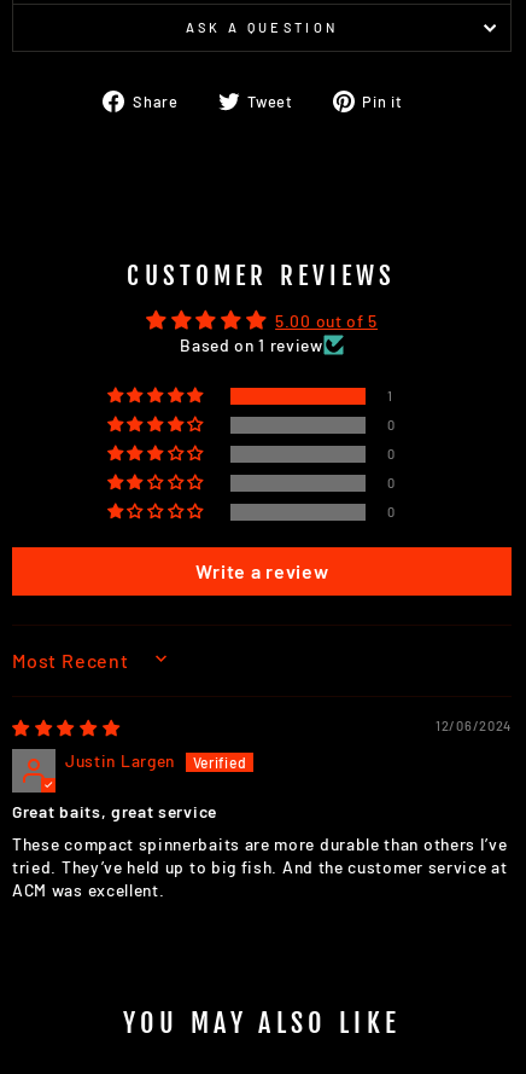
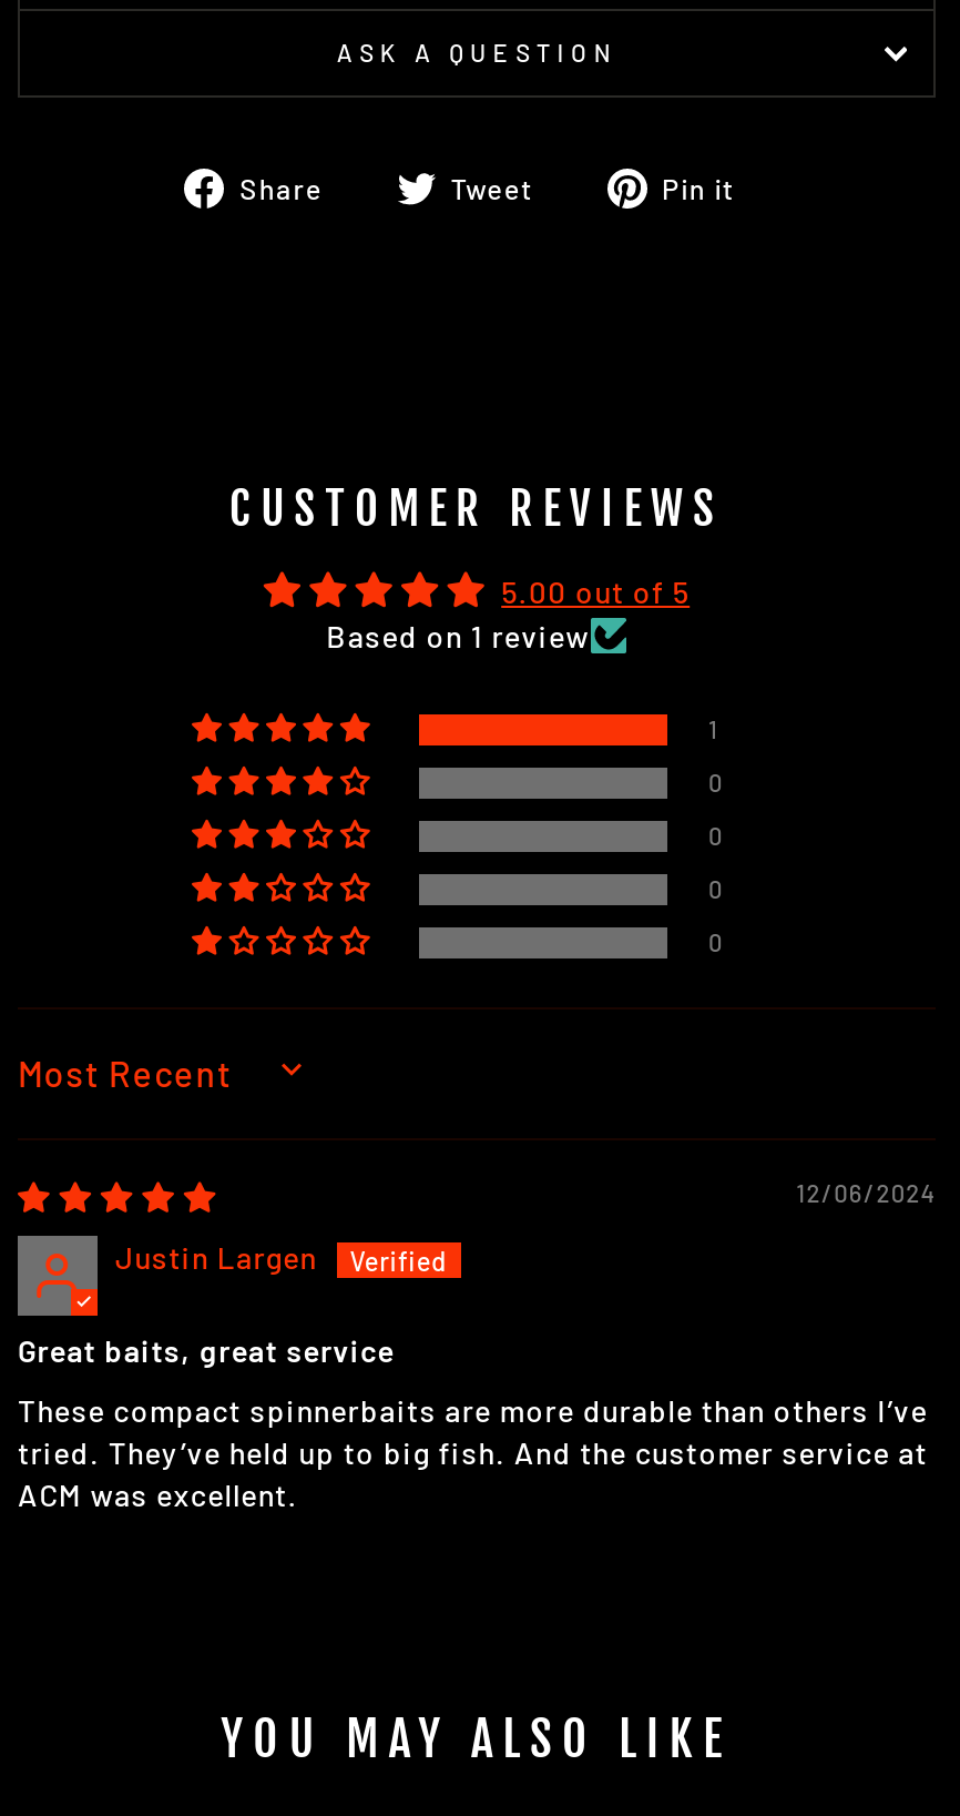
[195,559,329,582] Write a review -> none

